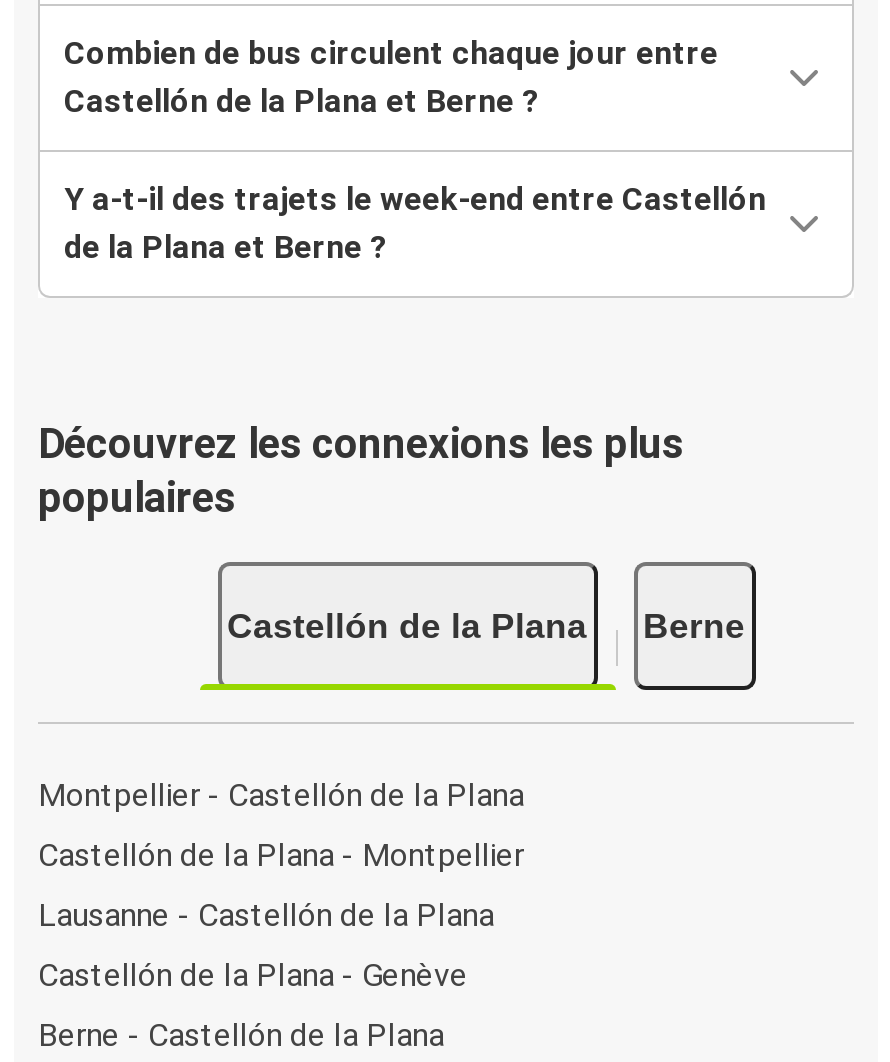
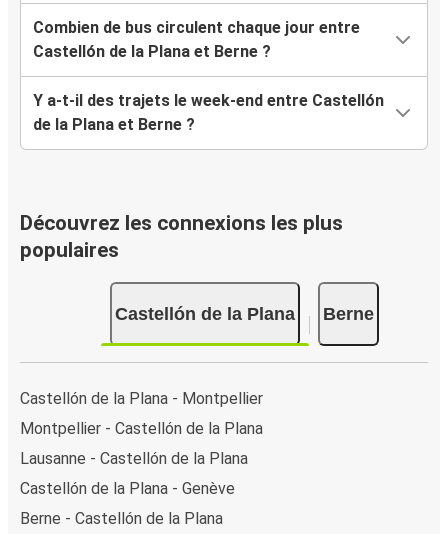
moved [38,775,524,813] -> [20,418,263,437]: Montpellier - Castellón de la Plana
moved [38,835,524,873] -> [20,388,263,407]: Castellón de la Plana - Montpellier

